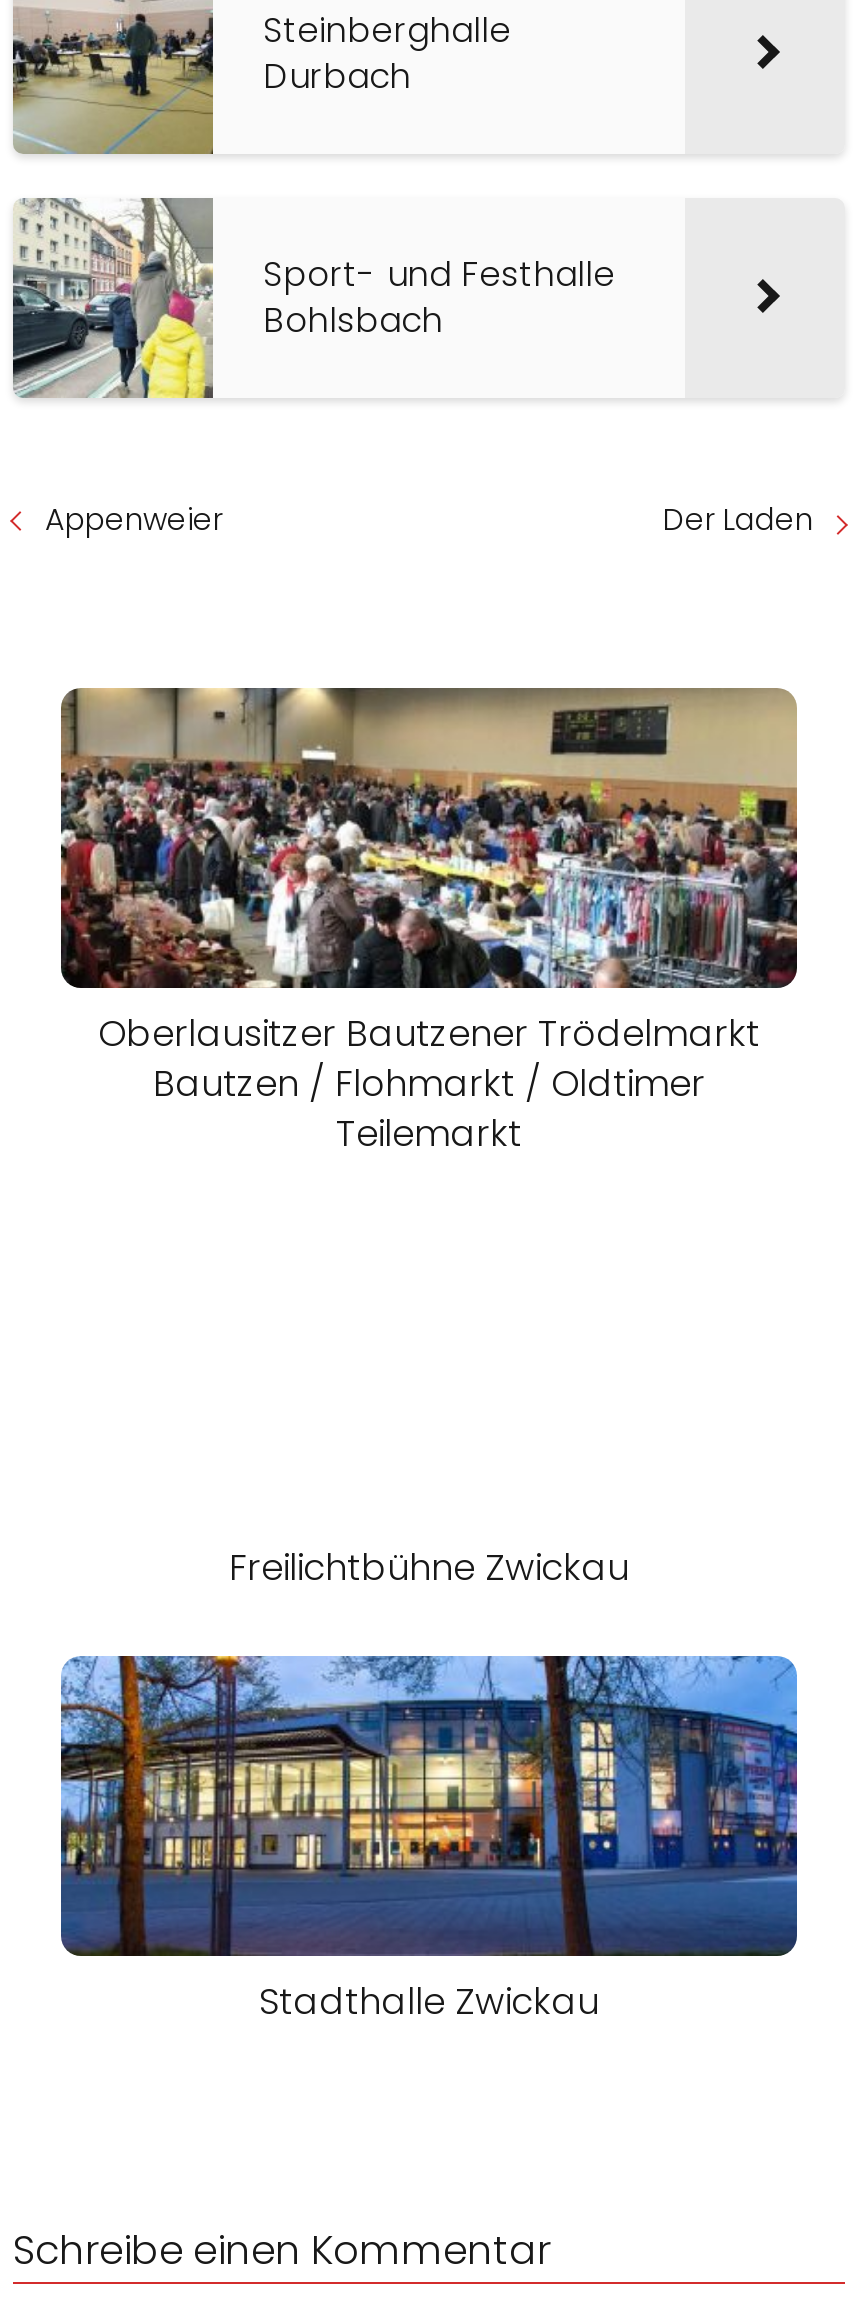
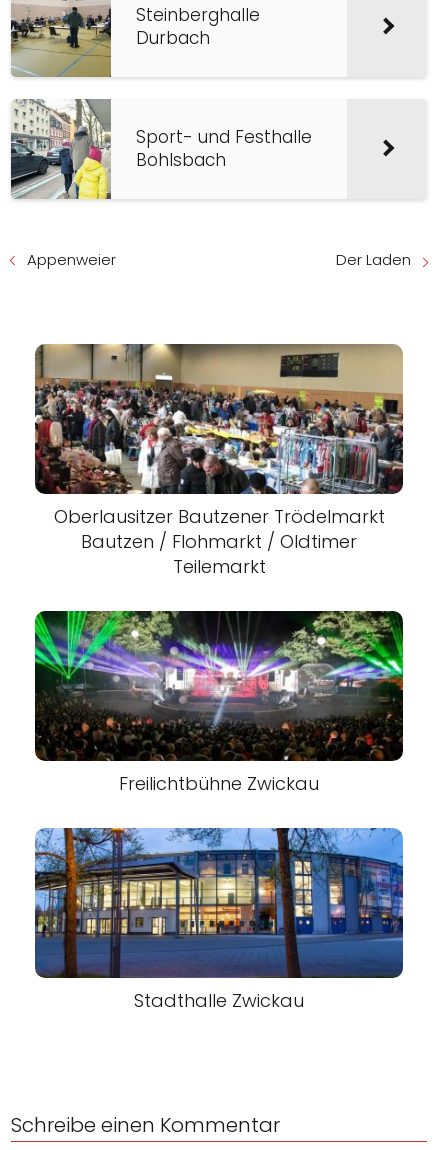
none -> [34,610,404,762] [image]

